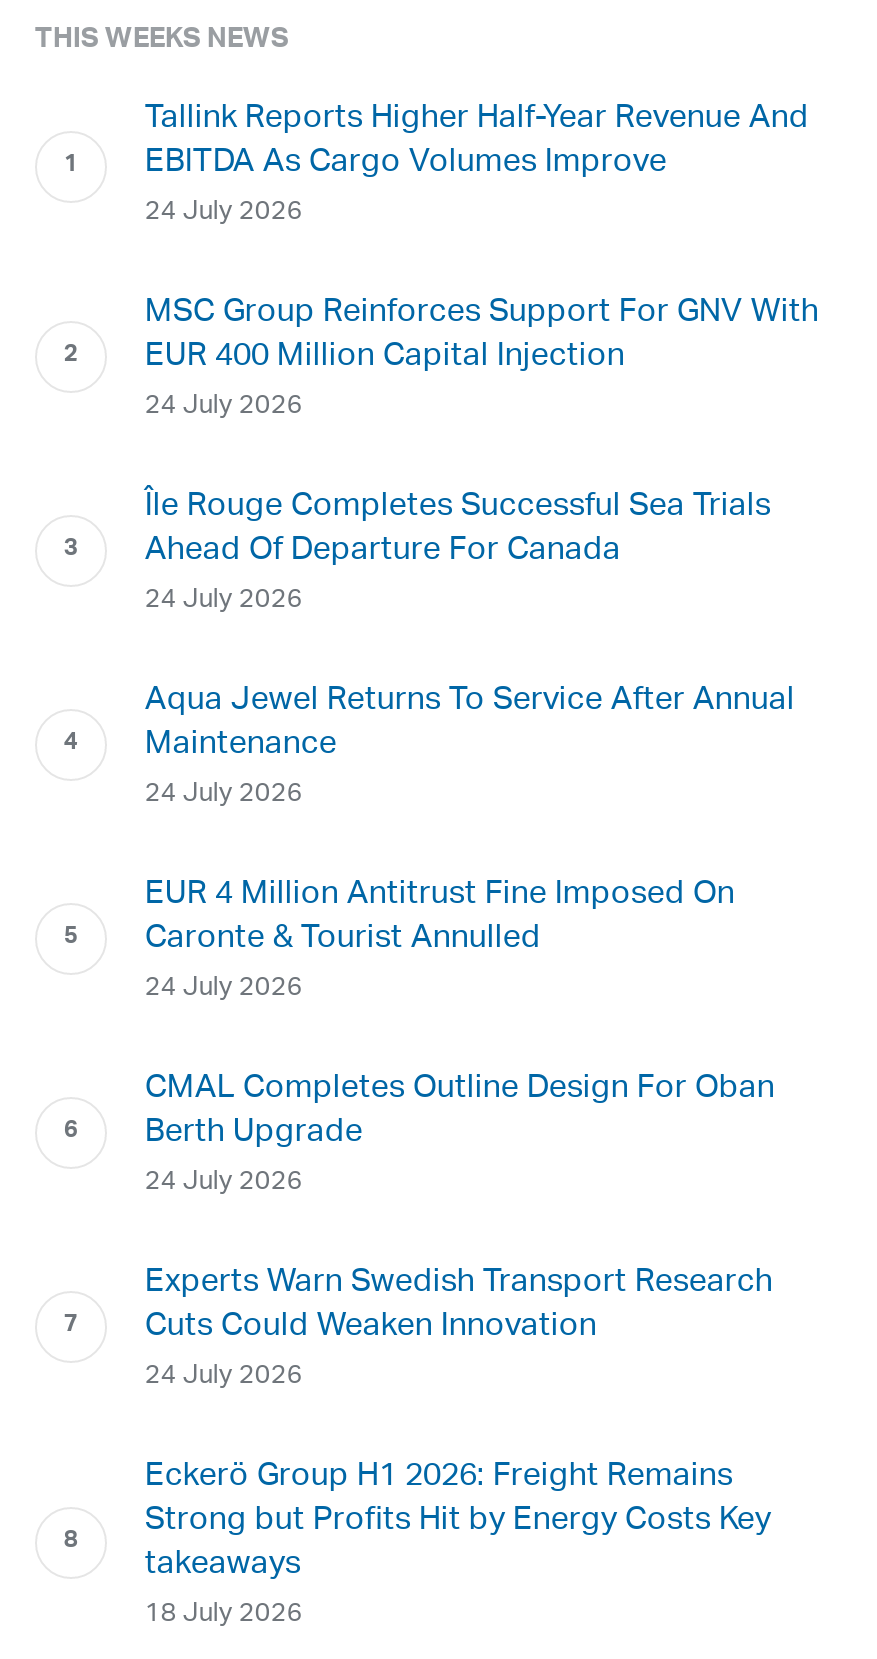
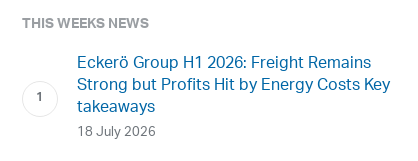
[145,87,819,1405] Tallink Reports Higher Half-Year Revenue And | EBITDA As Cargo Volumes Improve | 24 July 2026 | MSC Group Reinforces Support For GNV With | EUR 400 Million Capital Injection | 24 July 2026 | Île Rouge Completes Successful Sea Trials | Ahead Of Departure For Canada | 24 July 2026 | Aqua Jewel Returns To Service After Annual | Maintenance | 24 July 2026 | EUR 4 Million Antitrust Fine Imposed On | Caronte & Tourist Annulled | 24 July 2026 | CMAL Completes Outline Design For Oban | Berth Upgrade | 24 July 2026 | Experts Warn Swedish Transport Research | Cuts Could Weaken Innovation | 24 July 2026 -> none

